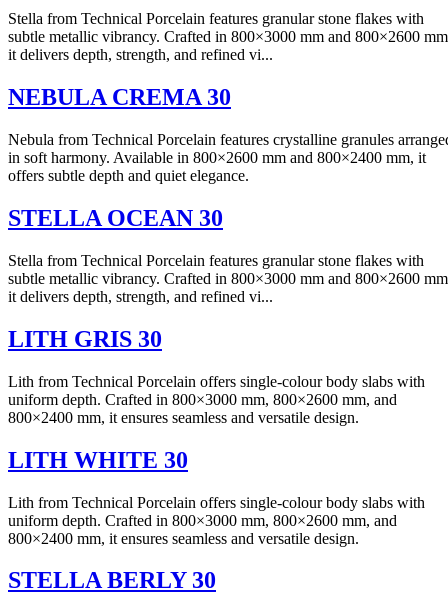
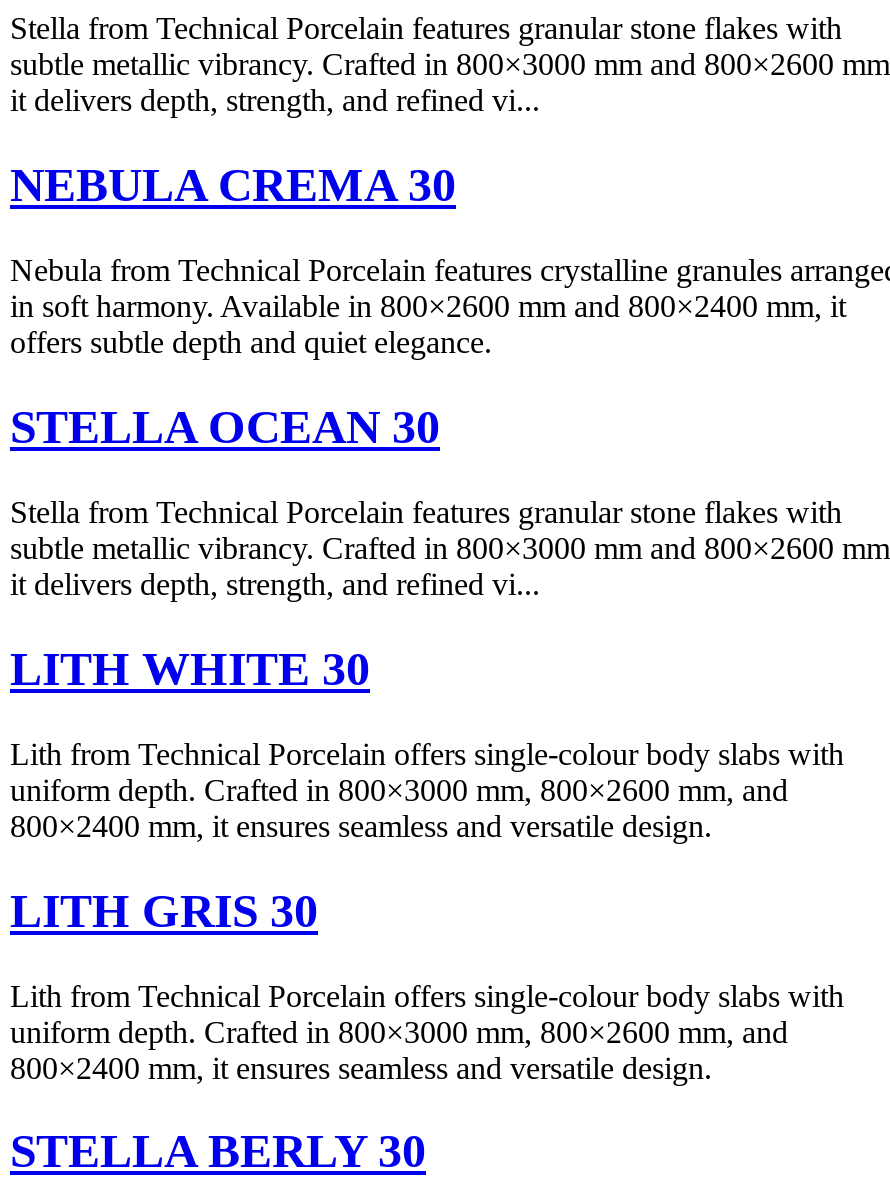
[8,326,162,352] LITH GRIS 30 -> [10,643,370,695] LITH WHITE 30
[8,447,188,473] LITH WHITE 30 -> [10,884,318,936] LITH GRIS 30

